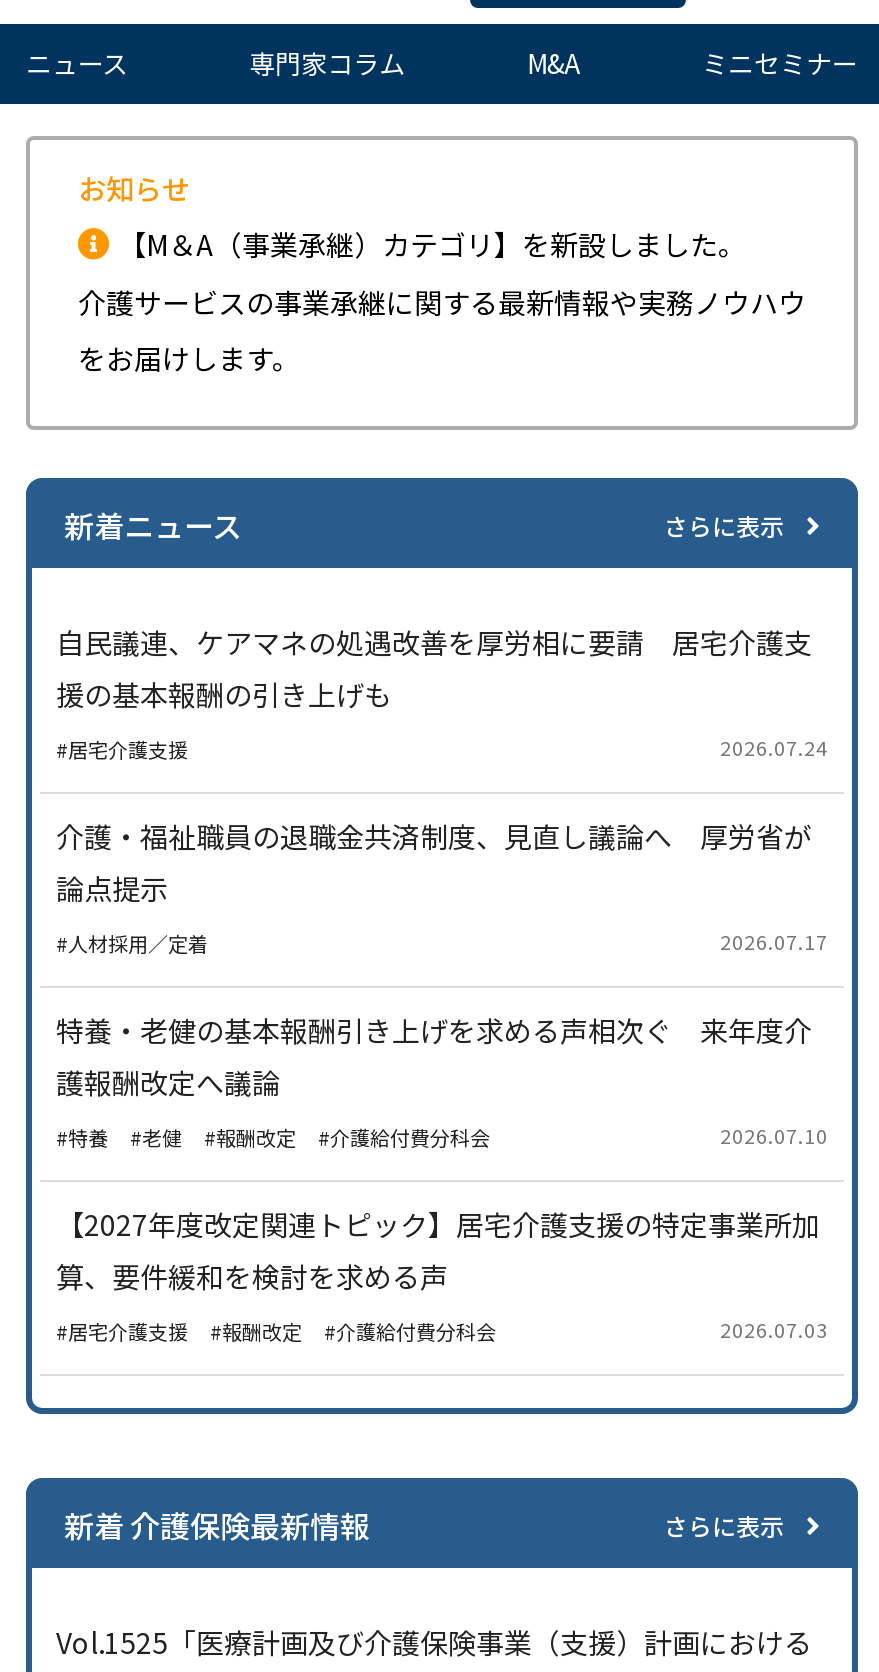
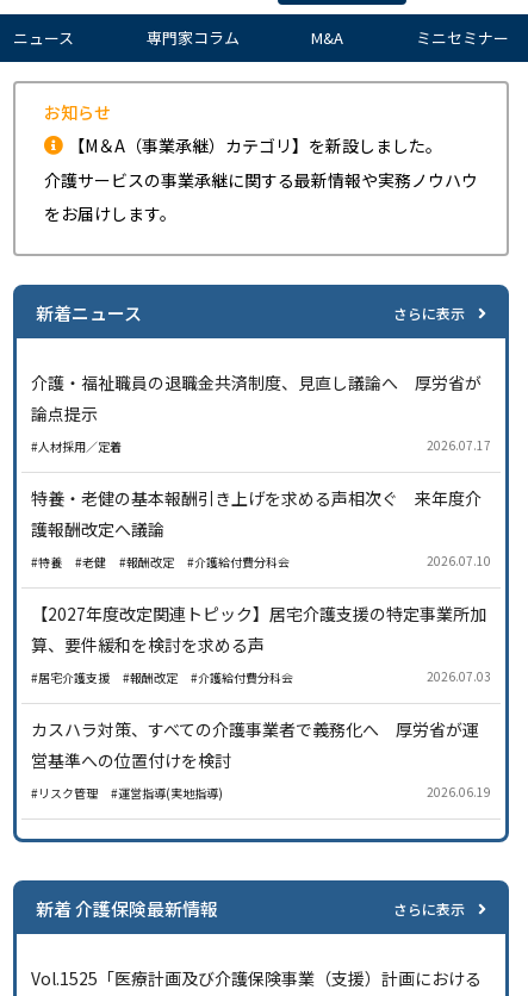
[56,622,828,764] 自民議連、ケアマネの処遇改善を厚労相に要請 居宅介護支 | 援の基本報酬の引き上げも | #居宅介護支援 | 2026.07.24 -> none
moved [56,816,828,1346] -> [31,371,491,686]: 介護・福祉職員の退職金共済制度、見直し議論へ 厚労省が | 論点提示 | #人材採用／定着 | ... | #介護給付費分科会 | 2026.07.03
none -> [31,717,491,802] カスハラ対策、すべての介護事業者で義務化へ 厚労省が運 | 営基準への位置付けを検討 | #リスク管理 | #運営指導(実地指導) | 2026.06.19

